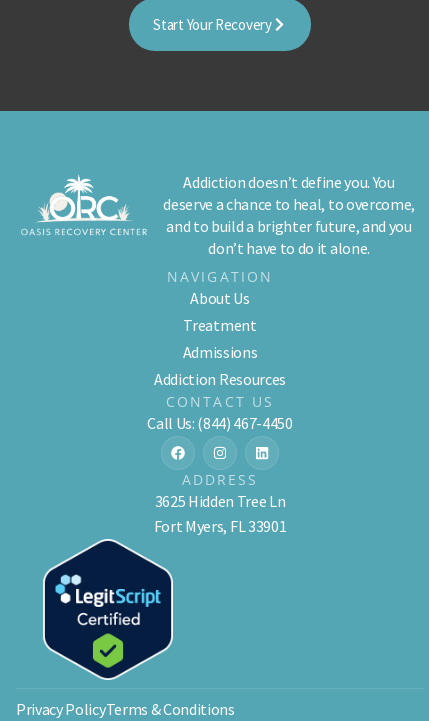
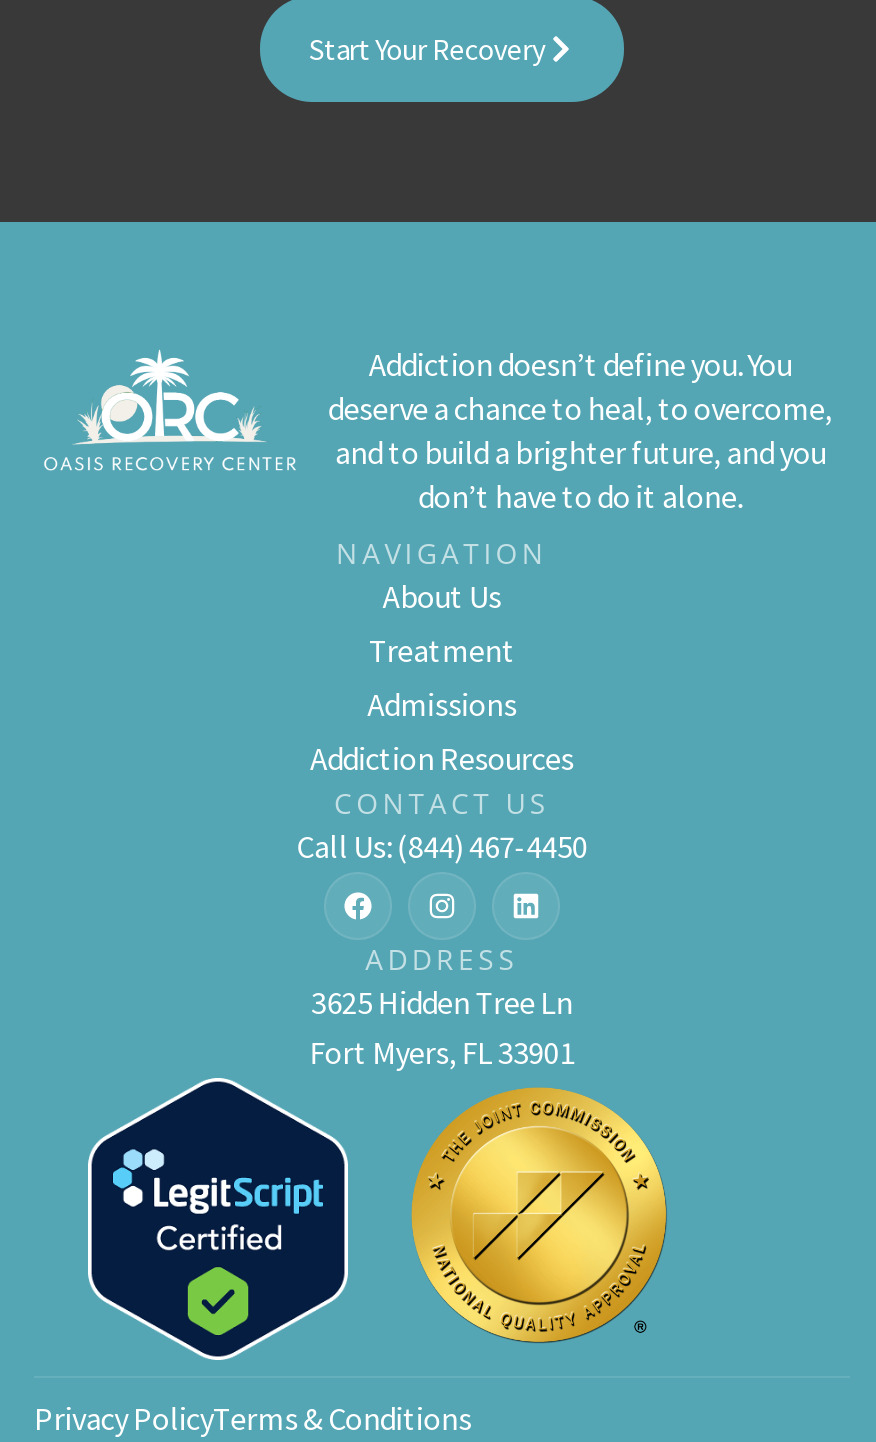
none -> [410,1086,668,1344] [image]

